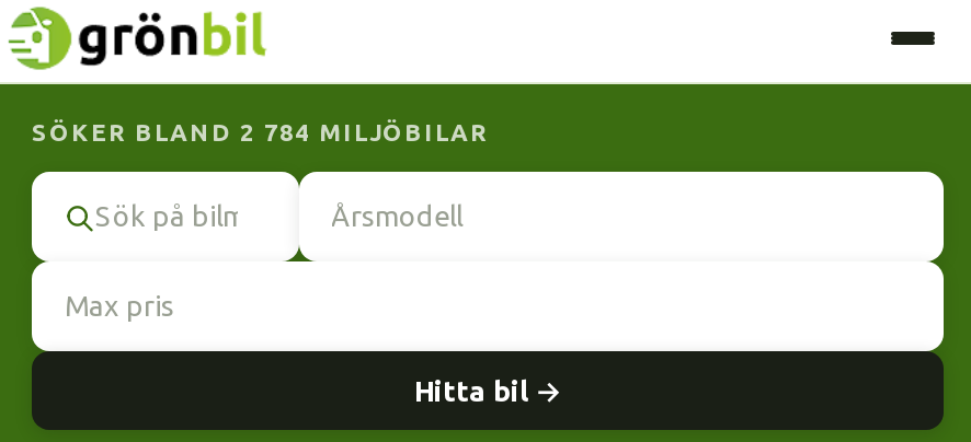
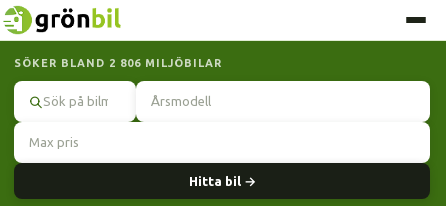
[32,119,488,146] SÖKER BLAND 2 784 MILJÖBILAR -> [14,57,222,69] SÖKER BLAND 2 806 MILJÖBILAR

